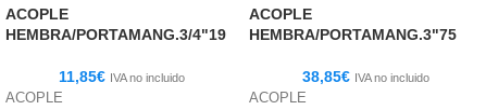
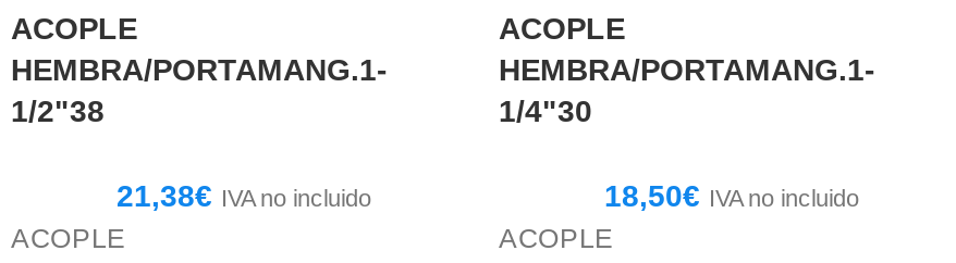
[5,26,226,43] HEMBRA/PORTAMANG.3/4"19 -> [11,52,388,128] HEMBRA/PORTAMANG.1- | 1/2"38
[249,26,457,43] HEMBRA/PORTAMANG.3"75 -> [499,52,875,128] HEMBRA/PORTAMANG.1- | 1/4"30
[59,68,185,85] 11,85€ IVA no incluido -> [117,178,371,213] 21,38€ IVA no incluido
[302,68,429,85] 38,85€ IVA no incluido -> [604,178,859,213] 18,50€ IVA no incluido

